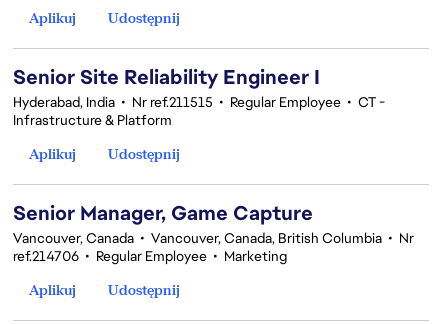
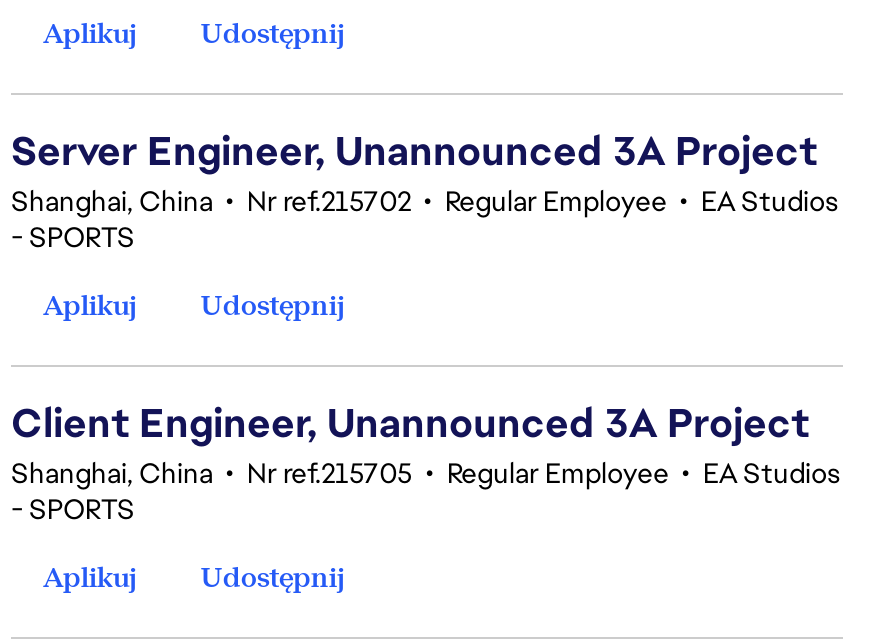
[13,64,385,129] Senior Site Reliability Engineer I | Hyderabad, India • Nr ref.211515 • Regular Employee • CT - | Infrastructure & Platform -> [11,125,839,255] Server Engineer, Unannounced 3A Project | Shanghai, China • Nr ref.215702 • Regular Employee • EA Studios | - SPORTS
[13,200,414,265] Senior Manager, Game Capture | Vancouver, Canada • Vancouver, Canada, British Columbia • Nr | ref.214706 • Regular Employee • Marketing -> [11,397,841,527] Client Engineer, Unannounced 3A Project | Shanghai, China • Nr ref.215705 • Regular Employee • EA Studios | - SPORTS

